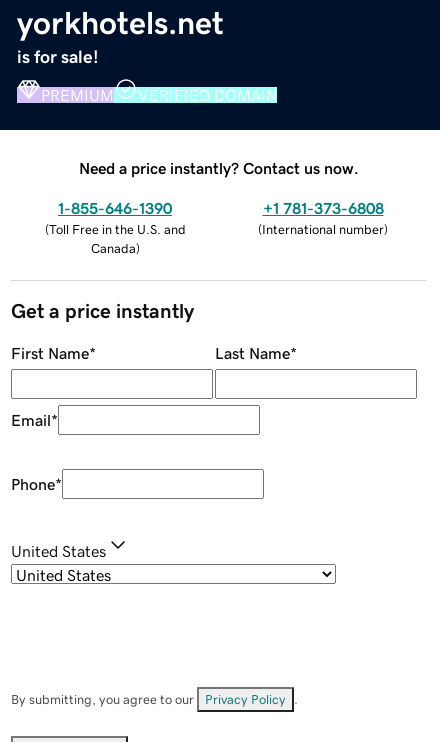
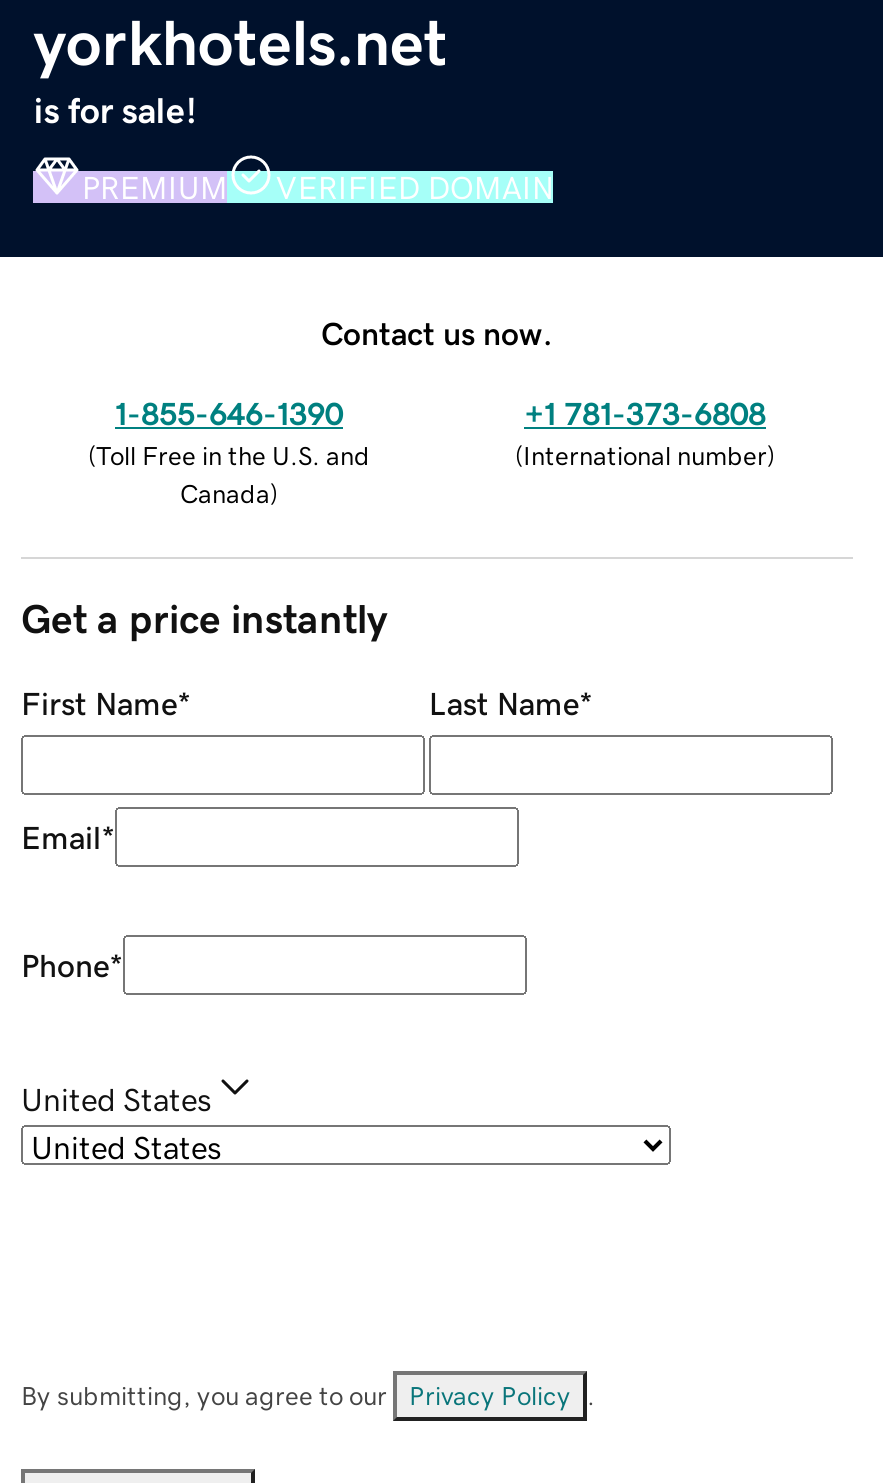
[79,160,359,176] Need a price instantly? Contact us now. -> [321,316,553,348] Contact us now.

